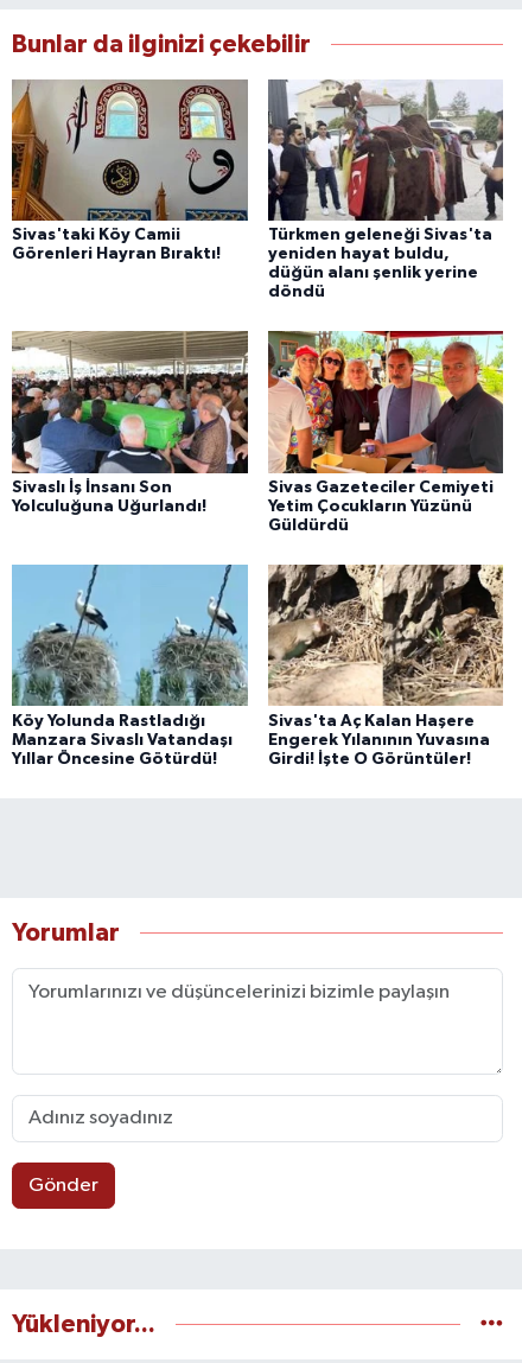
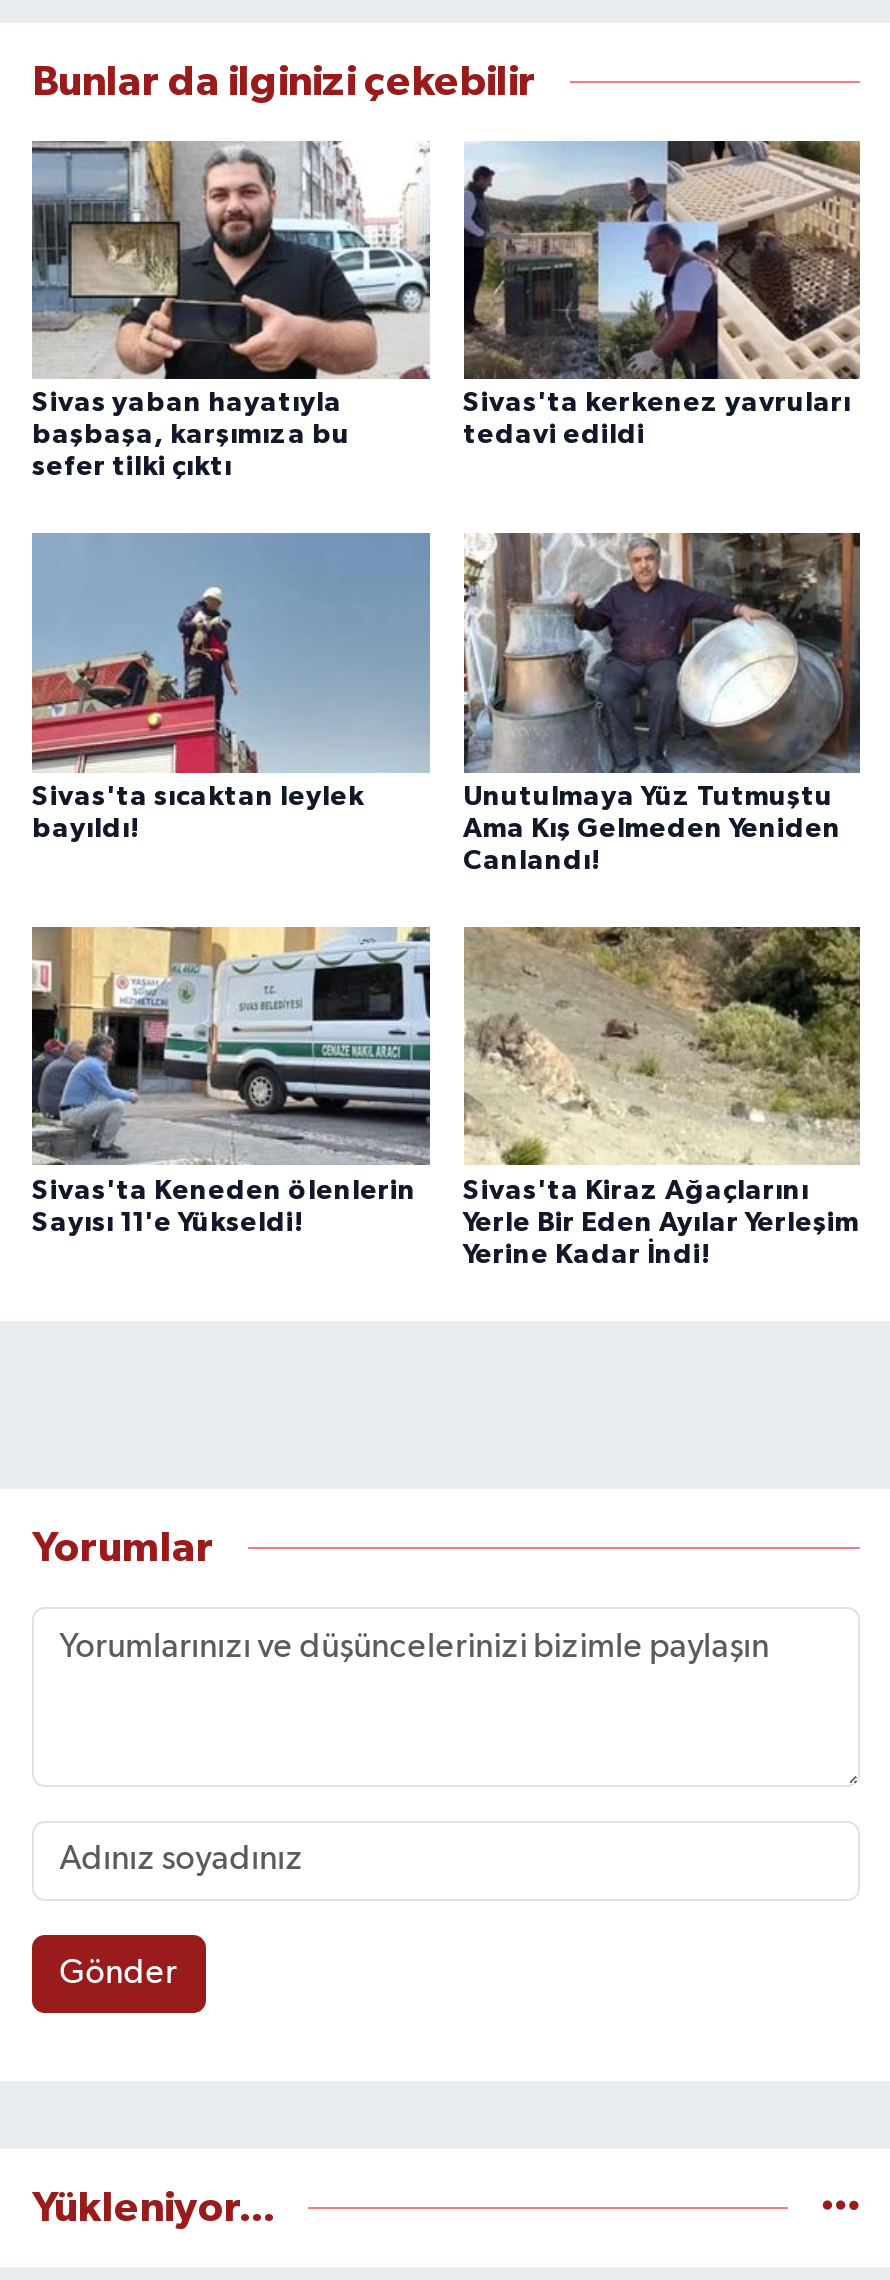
[11,78,249,262] [image] | Sivas'taki Köy Camii | Görenleri Hayran Bıraktı! -> [30,141,430,481] [image] | Sivas yaban hayatıyla | başbaşa, karşımıza bu | sefer tilki çıktı
[267,78,503,300] [image] | Türkmen geleneği Sivas'ta | yeniden hayat buldu, | düğün alanı şenlik yerine | döndü -> [463,139,862,449] [image] | Sivas'ta kerkenez yavruları | tedavi edildi
[11,330,249,515] [image] | Sivaslı İş İnsanı Son | Yolculuğuna Uğurlandı! -> [30,531,432,843] [image] | Sivas'ta sıcaktan leylek | bayıldı!
[267,330,504,534] [image] | Sivas Gazeteciler Cemiyeti | Yetim Çocukların Yüzünü | Güldürdü -> [462,531,862,875] [image] | Unutulmaya Yüz Tutmuştu | Ama Kış Gelmeden Yeniden | Canlandı!
[12,563,248,767] [image] | Köy Yolunda Rastladığı | Manzara Sivaslı Vatandaşı | Yıllar Öncesine Götürdü! -> [30,925,432,1236] [image] | Sivas'ta Keneden ölenlerin | Sayısı 11'e Yükseldi!
[268,563,503,767] [image] | Sivas'ta Aç Kalan Haşere | Engerek Yılanının Yuvasına | Girdi! İşte O Görüntüler! -> [463,925,860,1268] [image] | Sivas'ta Kiraz Ağaçlarını | Yerle Bir Eden Ayılar Yerleşim | Yerine Kadar İndi!

